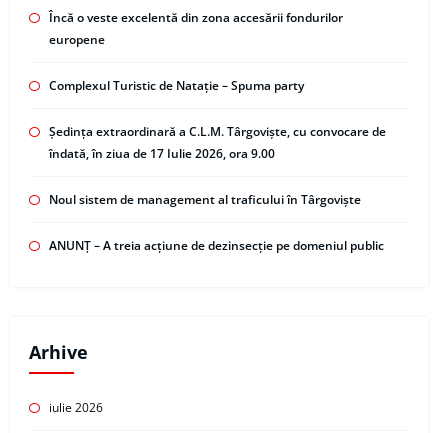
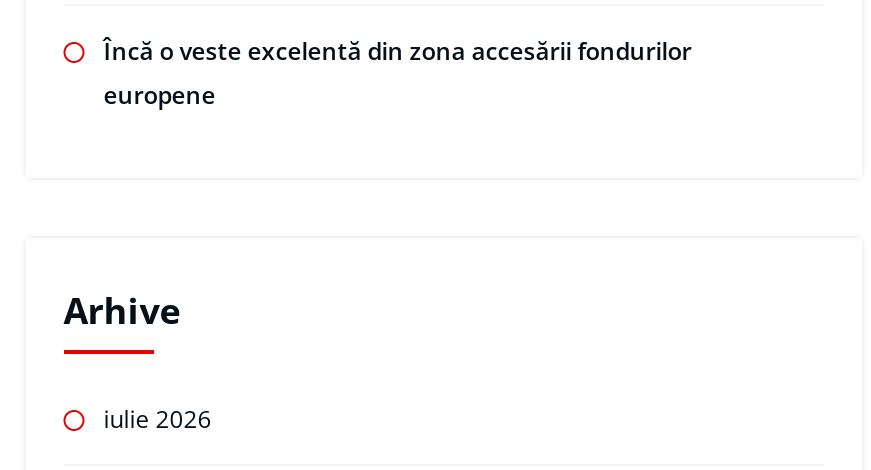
[49,76,386,253] Complexul Turistic de Natație – Spuma party | Ședința extraordinară a C.L.M. Târgoviște, cu convocare de | îndată, în ziua de 17 Iulie 2026, ora 9.00 | Noul sistem de management al traficului în Târgoviște | ANUNȚ – A treia acțiune de dezinsecție pe domeniul public -> none

